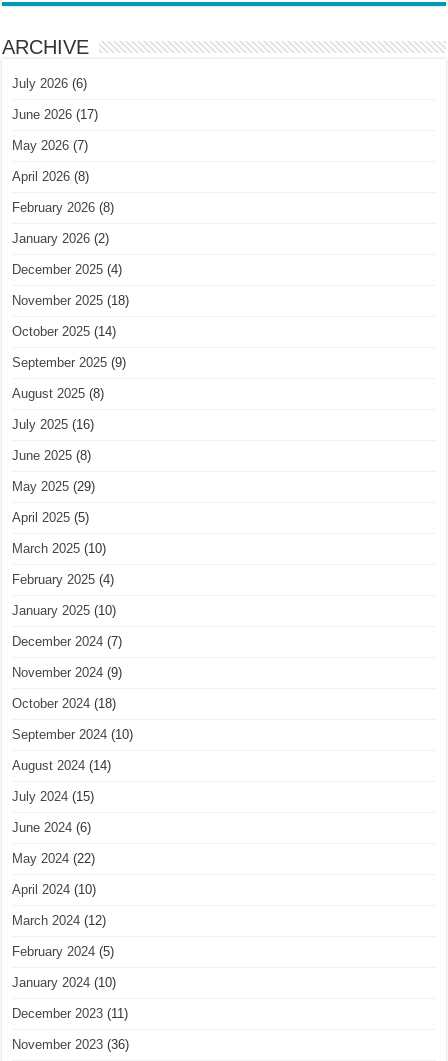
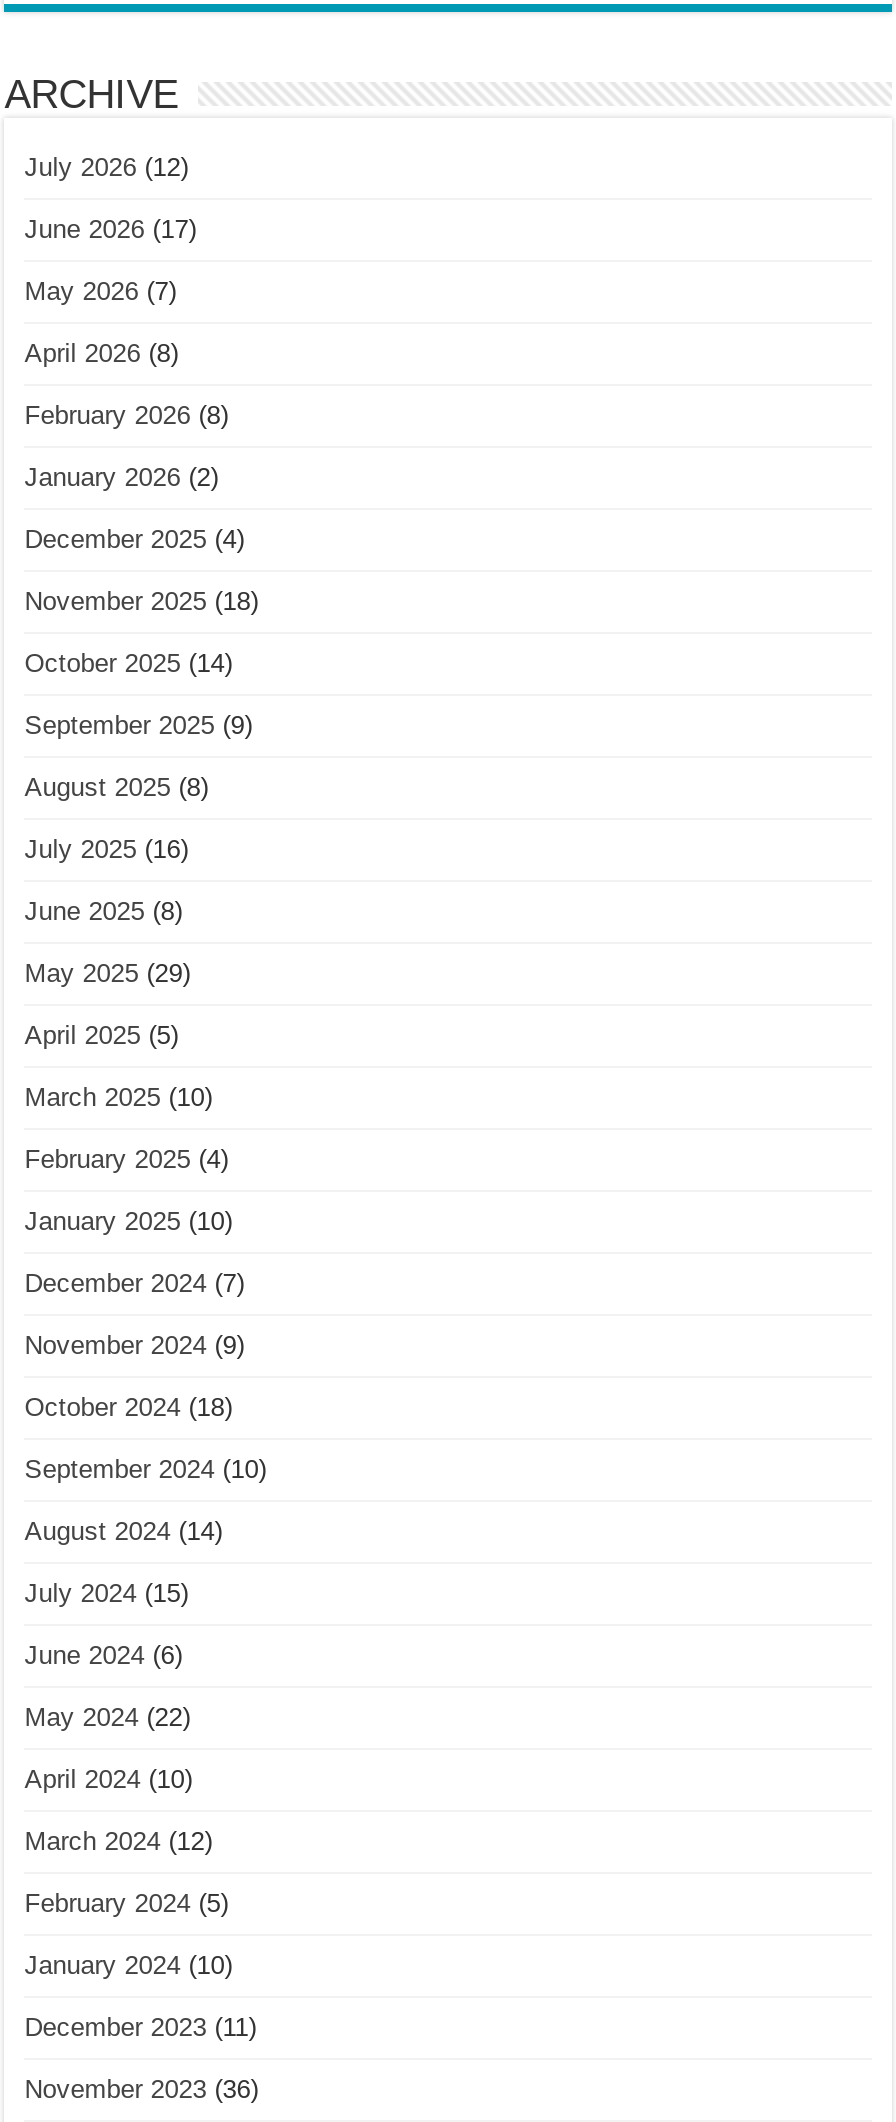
[12,76,87,91] July 2026 (6) -> [24,153,188,183] July 2026 (12)

